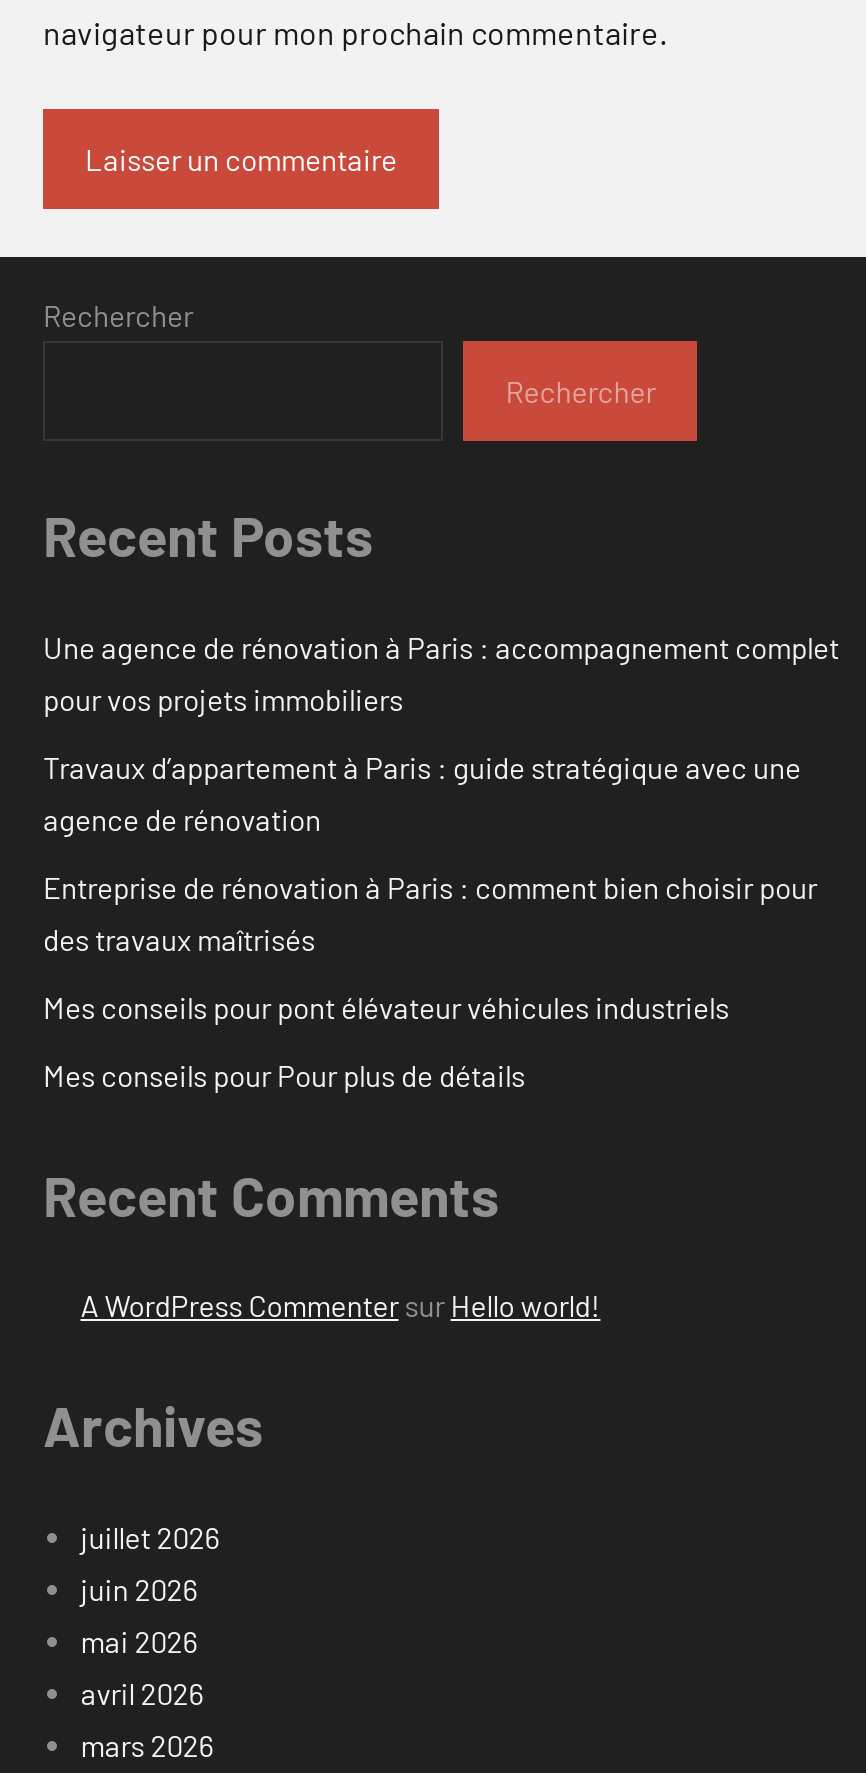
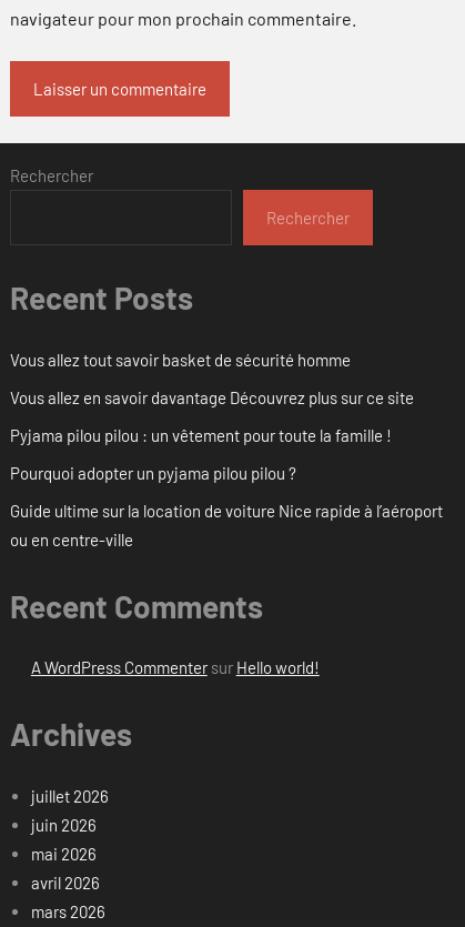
[43,629,839,717] Une agence de rénovation à Paris : accompagnement complet | pour vos projets immobiliers -> [10,349,351,369] Vous allez tout savoir basket de sécurité homme
[43,749,801,837] Travaux d’appartement à Paris : guide stratégique avec une | agence de rénovation -> [10,387,414,407] Vous allez en savoir davantage Découvrez plus sur ce site
[43,869,817,957] Entreprise de rénovation à Paris : comment bien choisir pour | des travaux maîtrisés -> [10,425,392,445] Pyjama pilou pilou : un vêtement pour toute la famille !
[43,989,729,1025] Mes conseils pour pont élévateur véhicules industriels -> [10,463,296,483] Pourquoi adopter un pyjama pilou pilou ?
[43,1057,525,1093] Mes conseils pour Pour plus de détails -> [10,500,443,549] Guide ultime sur la location de voiture Nice rapide à l’aéroport | ou en centre-ville

